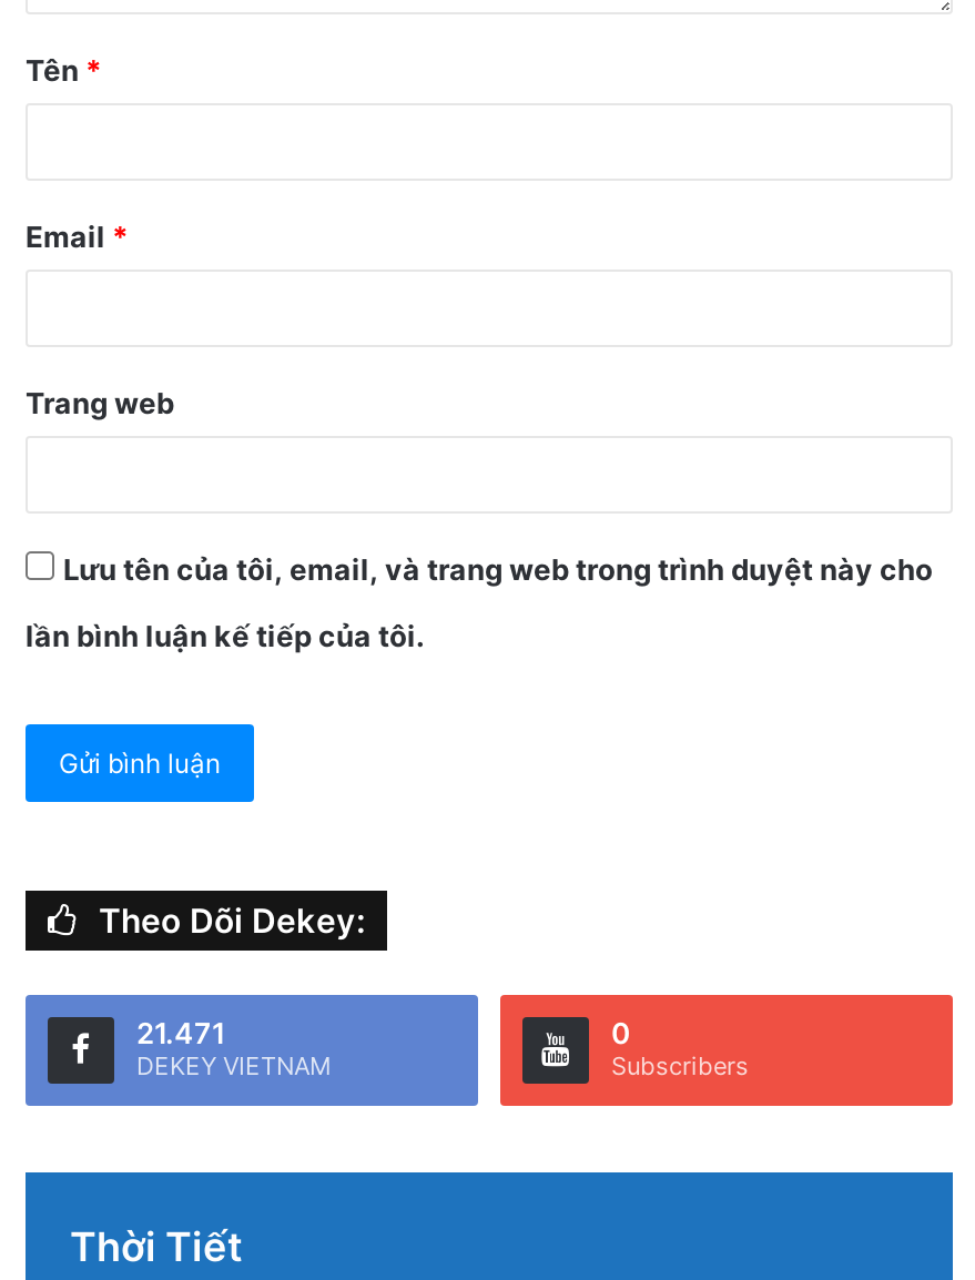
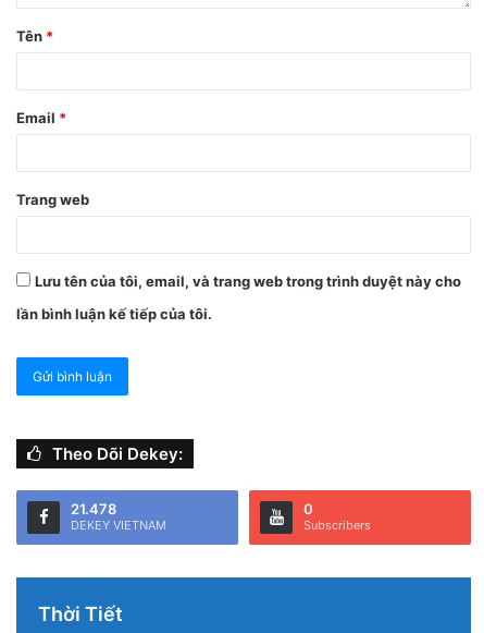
[136,1016,225,1051] 21.471 -> [71,500,116,517] 21.478

